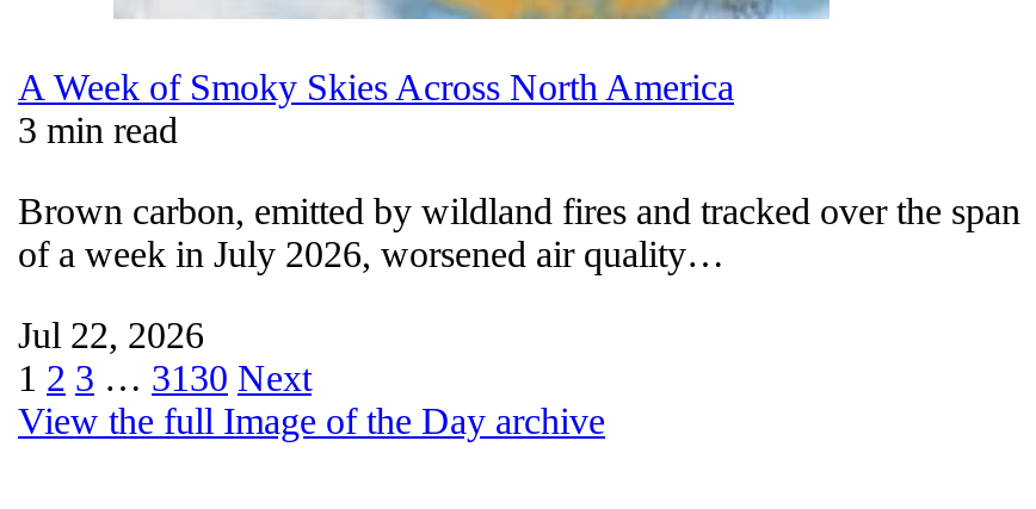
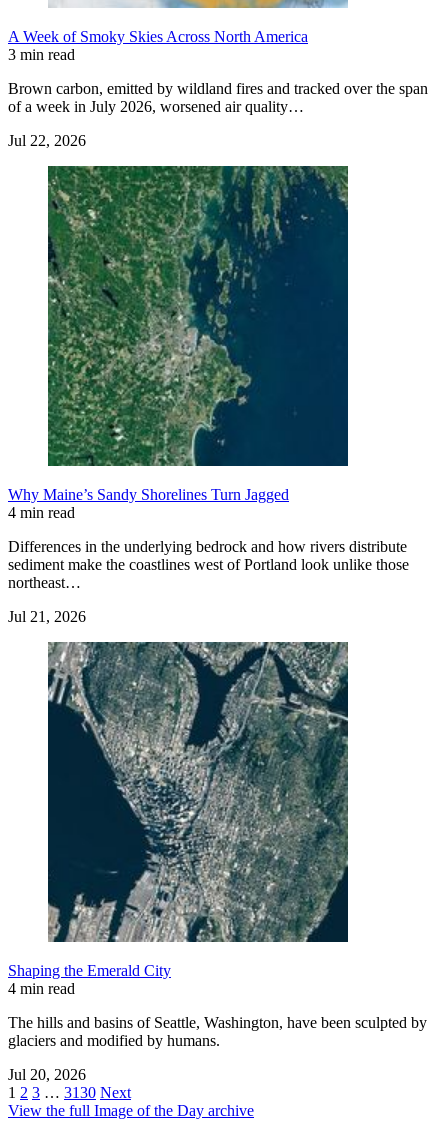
none -> [8,165,409,625] [image] | Why Maine’s Sandy Shorelines Turn Jagged | 4 min read | Differences in the underlying bedrock and how rivers distribute | sediment make the coastlines west of Portland look unlike those | northeast… | Jul 21, 2026
none -> [8,641,427,1083] [image] | Shaping the Emerald City | 4 min read | The hills and basins of Seattle, Washington, have been sculpted by | glaciers and modified by humans. | Jul 20, 2026

